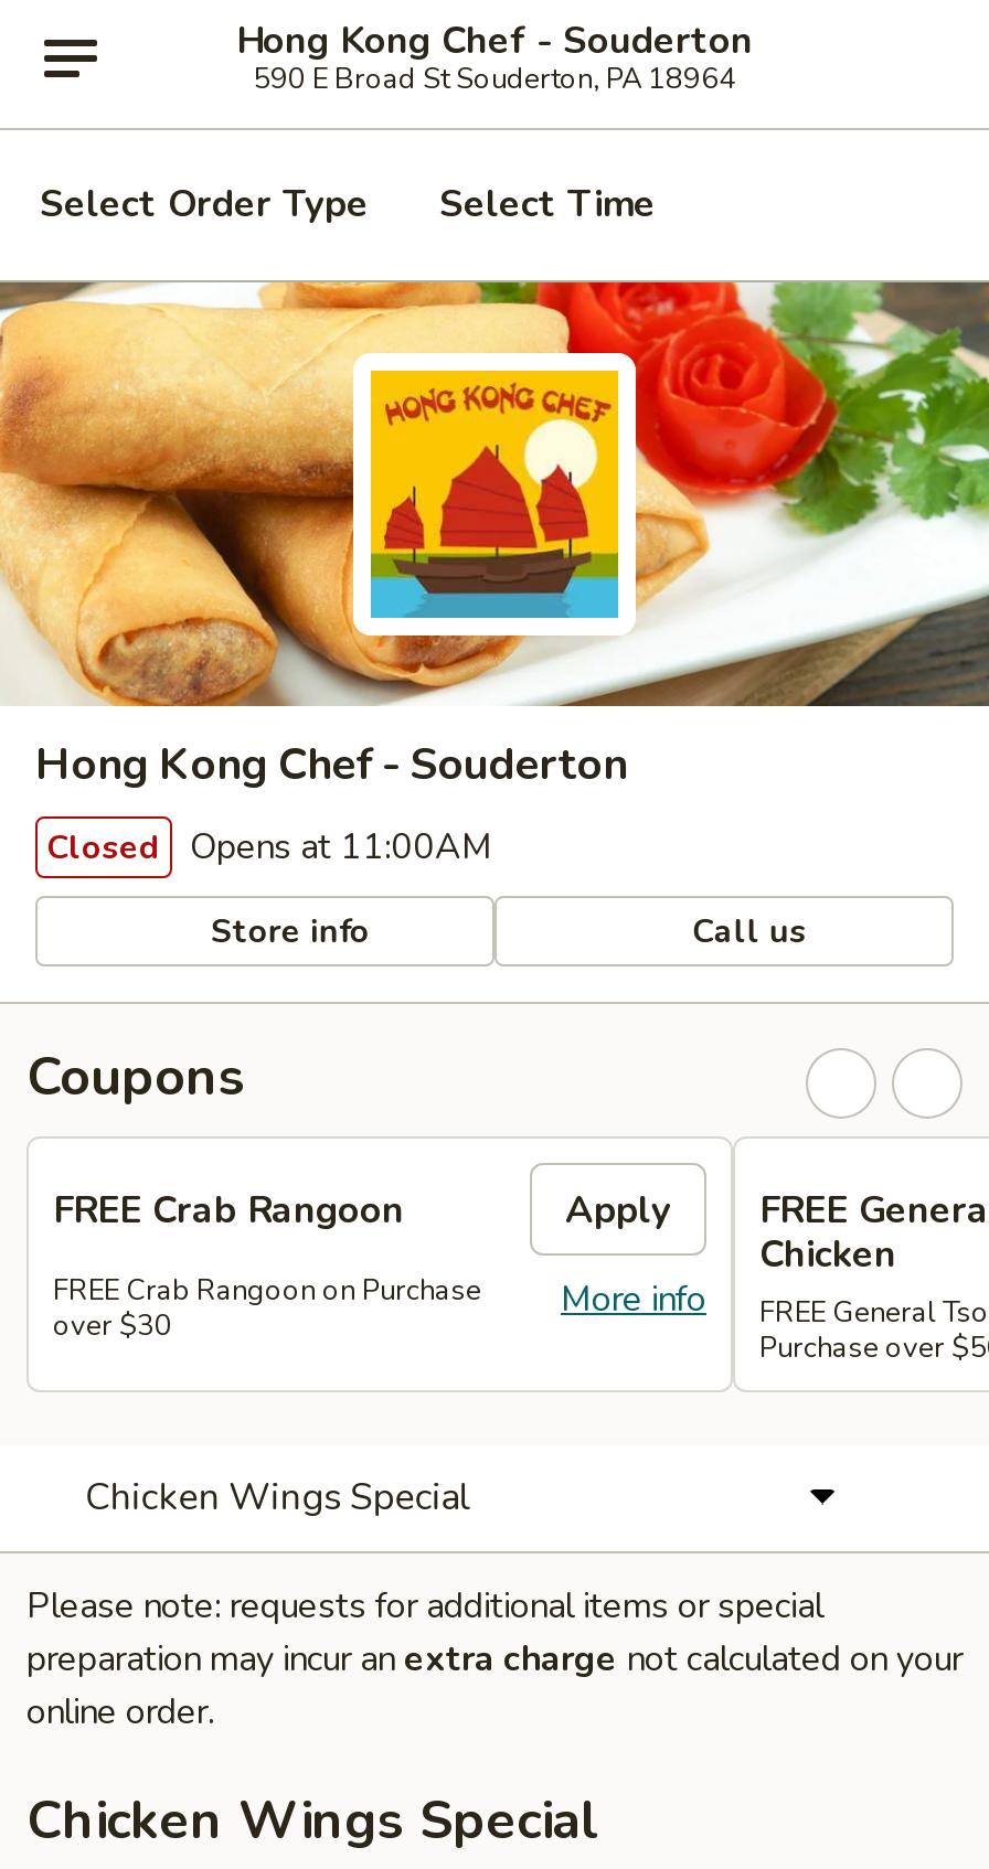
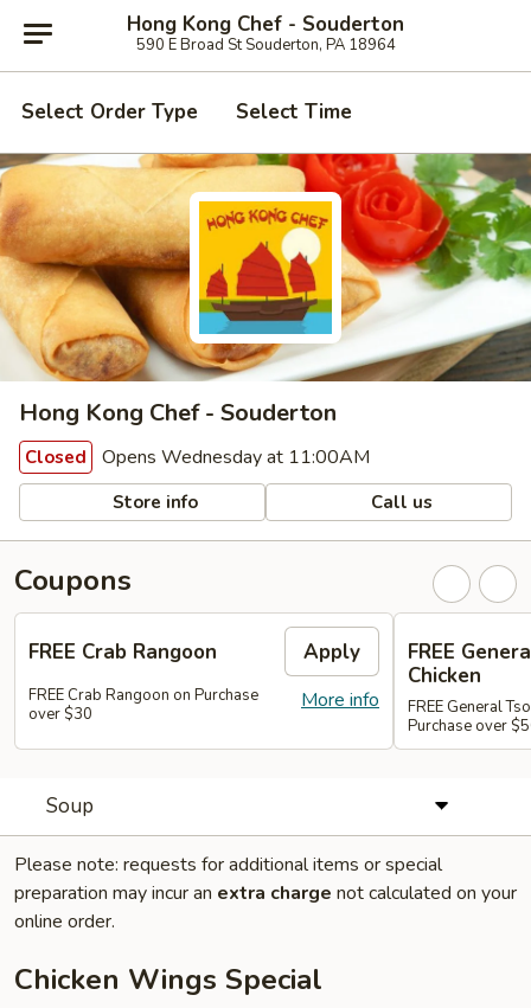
[46,823,492,872] Closed Opens at 11:00AM -> [25,444,370,470] Closed Opens Wednesday at 11:00AM
[85,1471,469,1521] Chicken Wings Special -> [46,792,93,819] Soup

